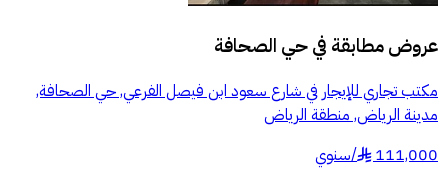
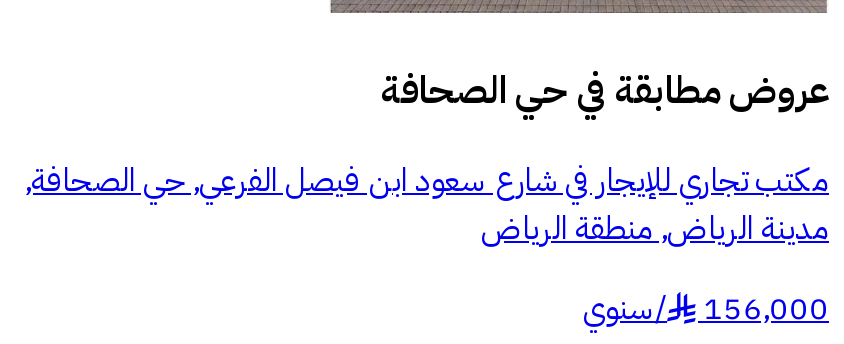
[375,143,438,167] 111,000 -> [703,285,829,333] 156,000

